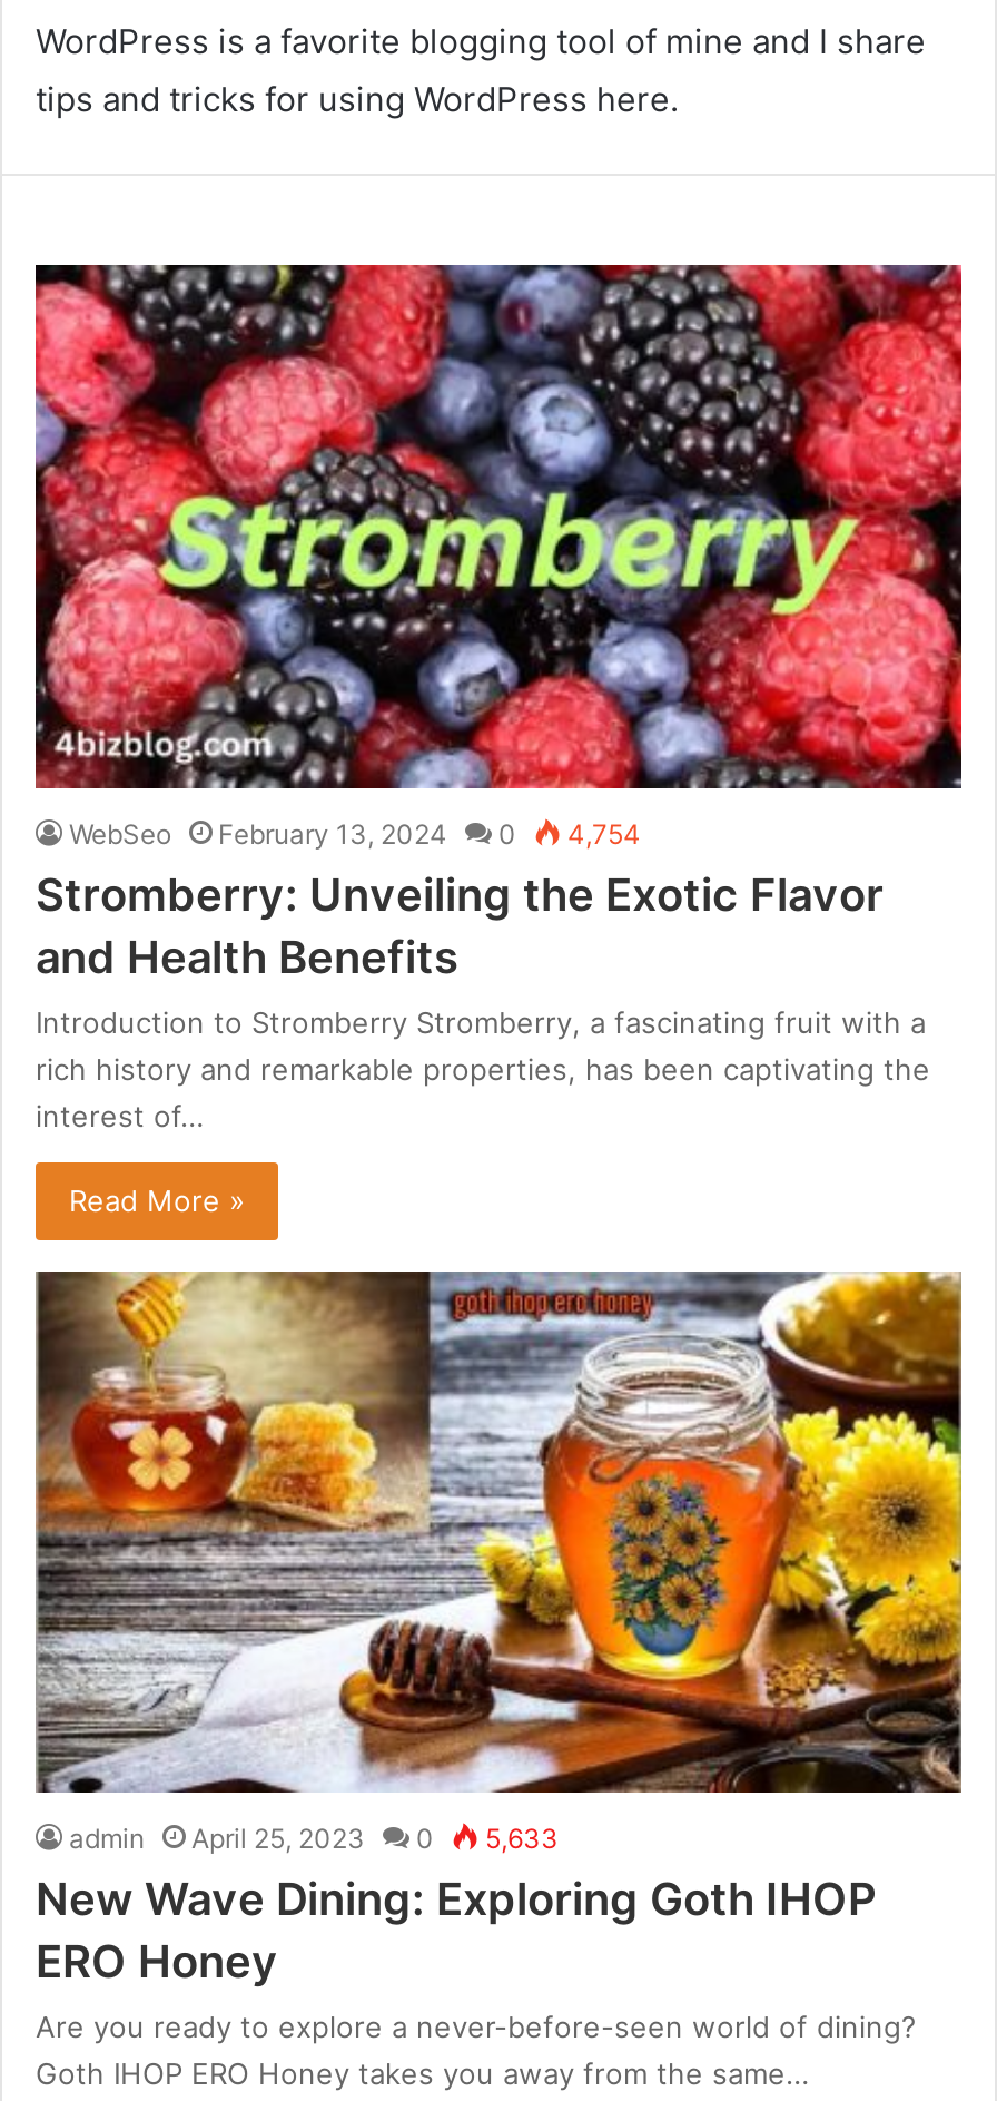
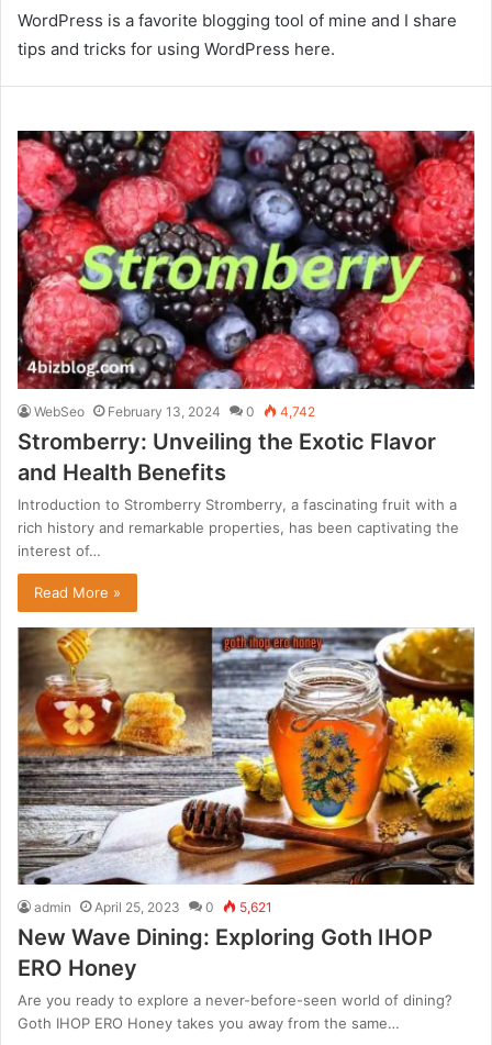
[69,817,641,850] WebSeo February 13, 2024 0 4,754 -> [34,403,315,419] WebSeo February 13, 2024 0 4,742
[69,1822,559,1856] admin April 25, 2023 0 5,633 -> [34,899,272,916] admin April 25, 2023 0 5,621

